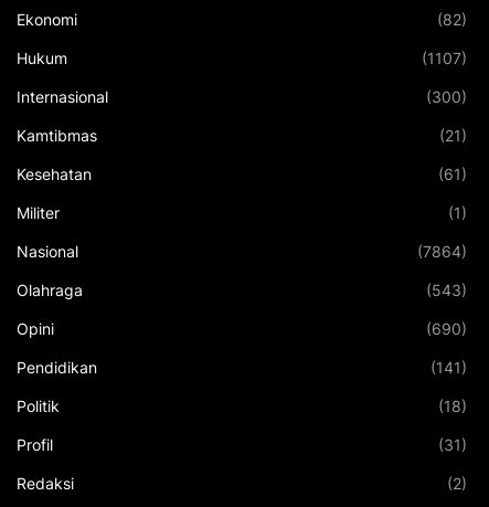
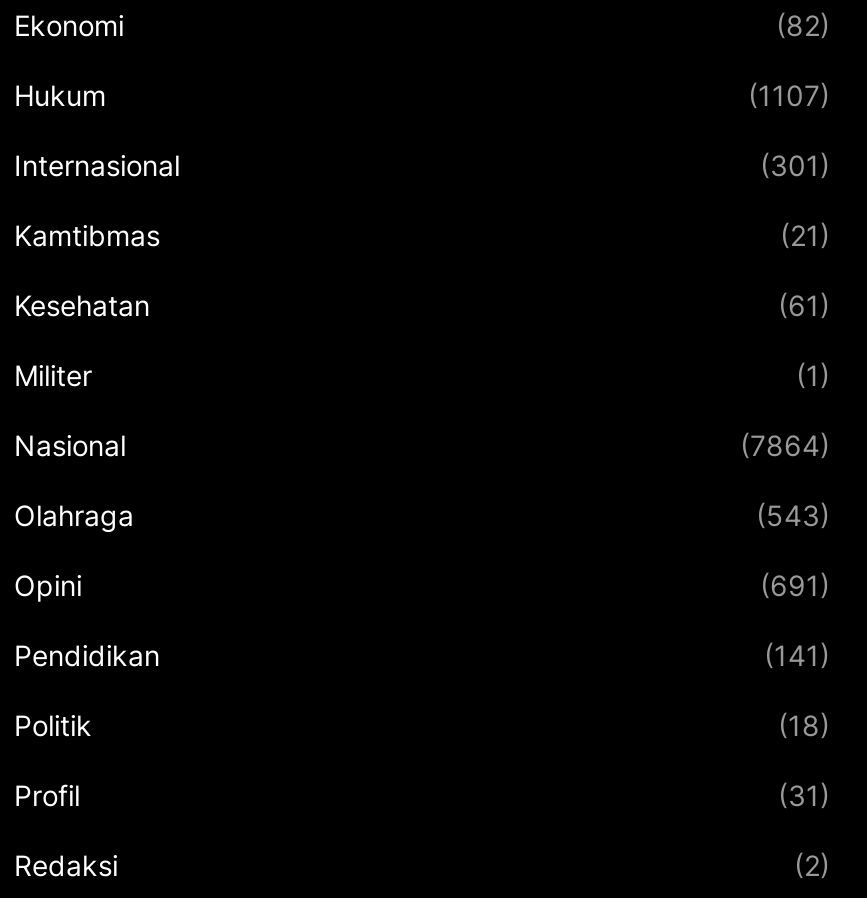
[426,87,467,106] (300) -> [760,148,830,182] (301)
[426,319,467,338] (690) -> [760,568,830,602] (691)

